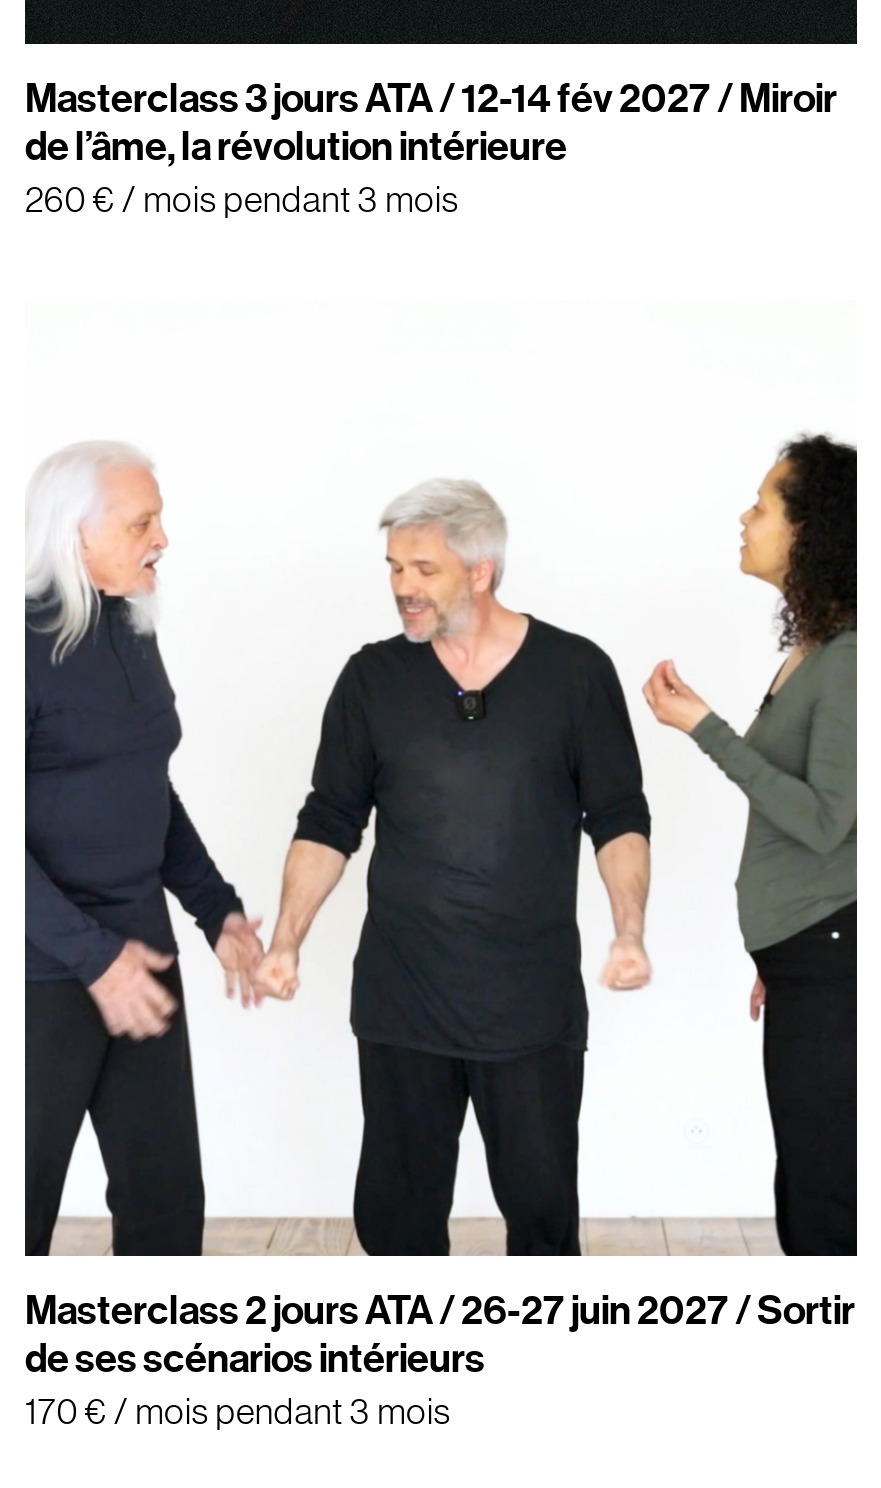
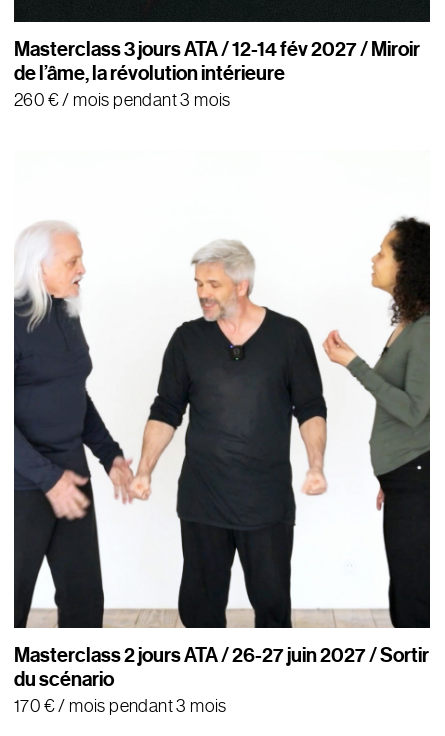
[25,1334,485,1384] de ses scénarios intérieurs -> [14,667,114,692] du scénario

